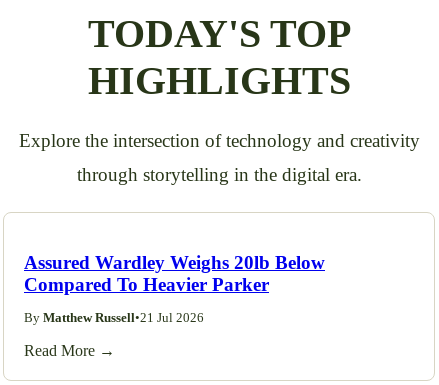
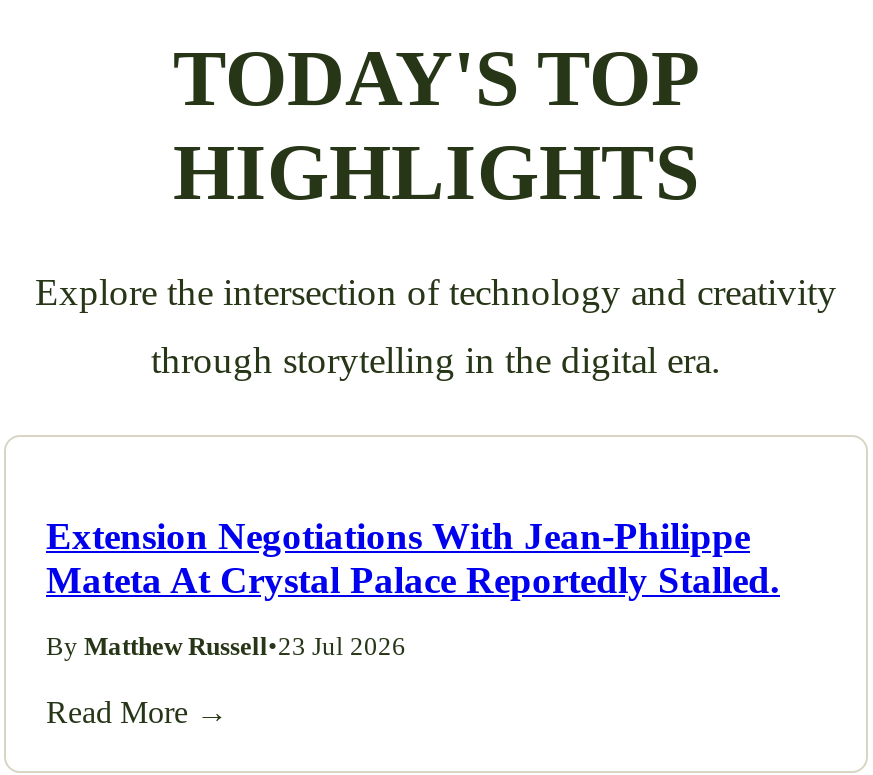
[24,252,325,295] Assured Wardley Weighs 20lb Below | Compared To Heavier Parker -> [46,516,780,602] Extension Negotiations With Jean-Philippe | Mateta At Crystal Palace Reportedly Stalled.
[24,311,204,325] By Matthew Russell•21 Jul 2026 -> [46,634,406,662] By Matthew Russell•23 Jul 2026

